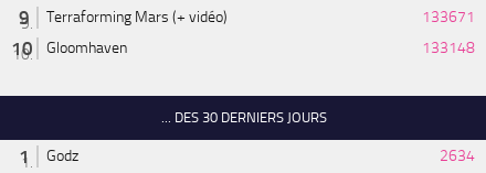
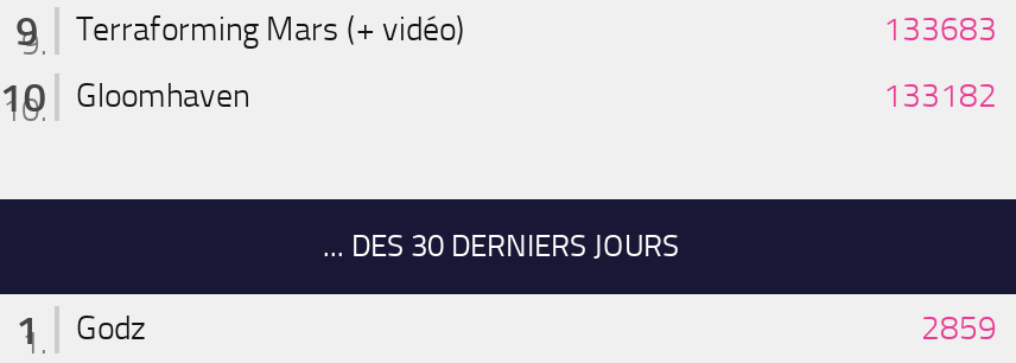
[422,8,475,26] 133671 -> [883,10,997,51] 133683
[422,38,475,57] 133148 -> [883,77,997,117] 133182
[440,146,475,165] 2634 -> [921,309,997,350] 2859

